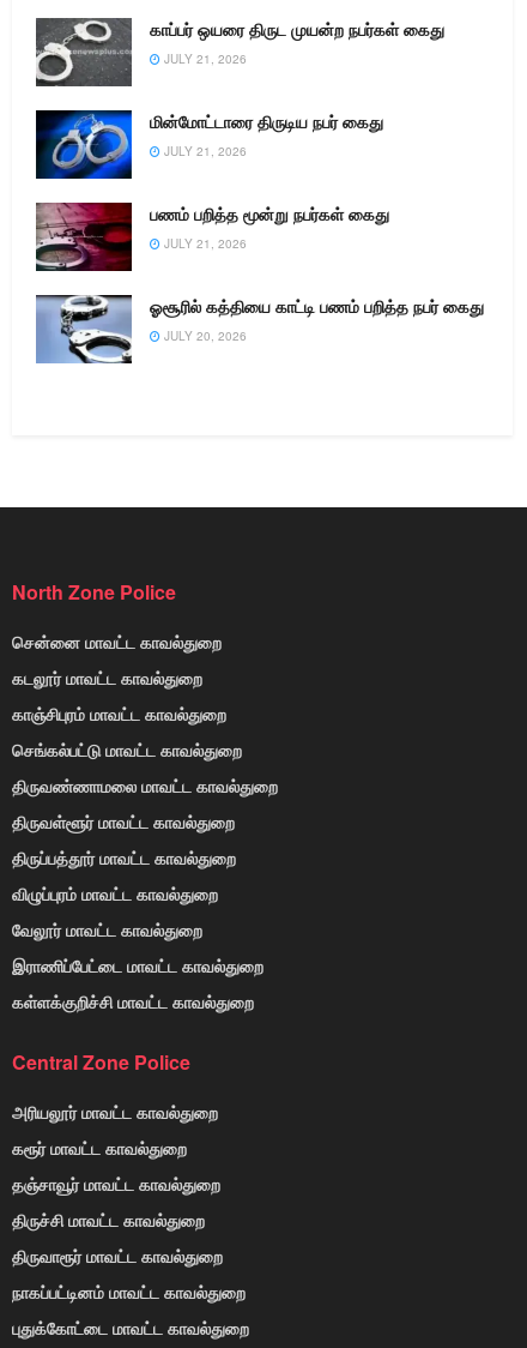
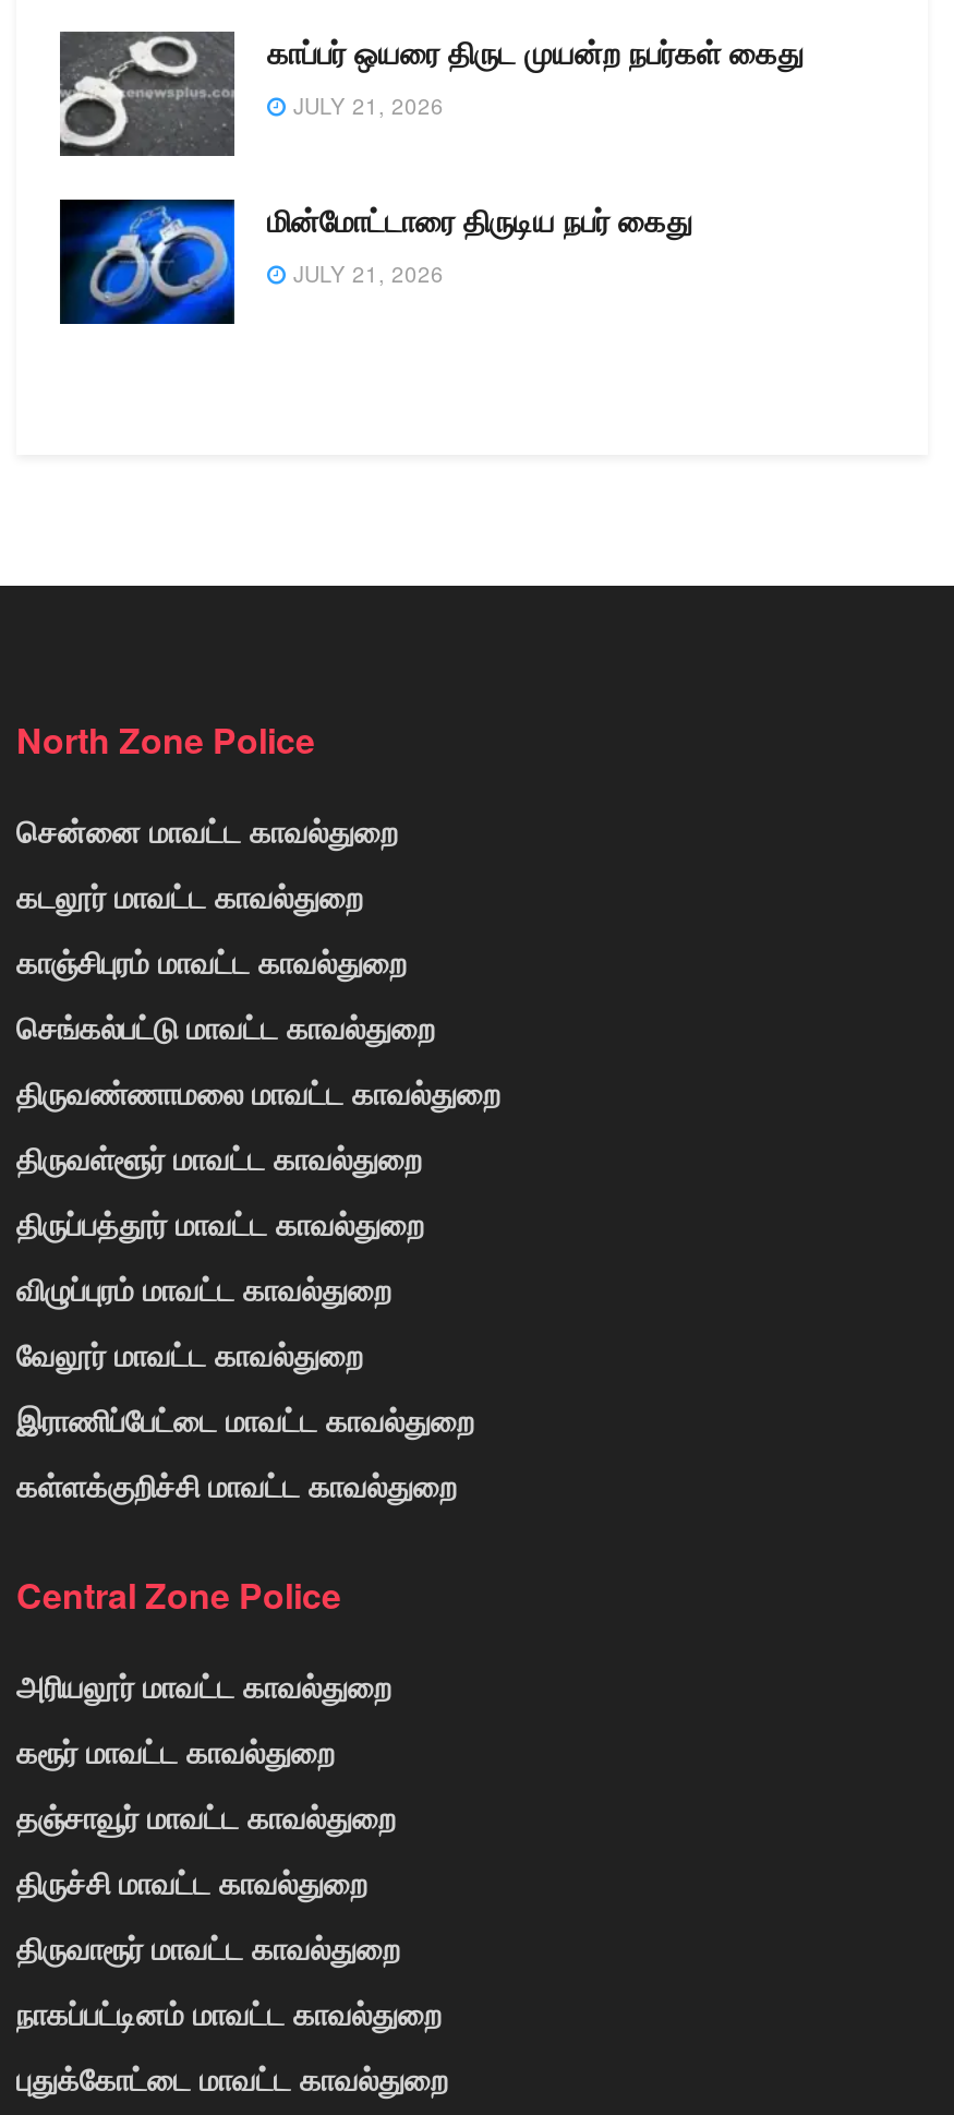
[35,201,484,344] [image] | பணம் பறித்த மூன்று நபர்கள் கைது | JULY 21, 2026 | ஓசூரில் கத்தியை காட்டி பணம் பறித்த நபர் கைது | JULY 20, 2026 -> none
[35,294,133,365] [image] -> none

